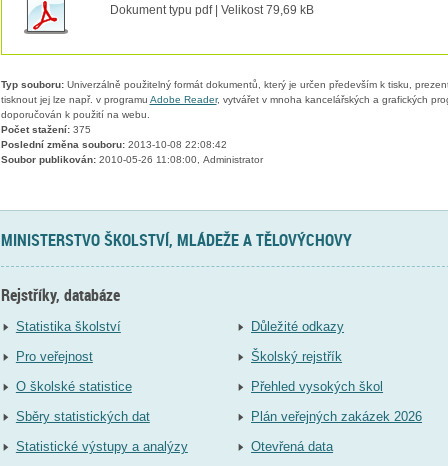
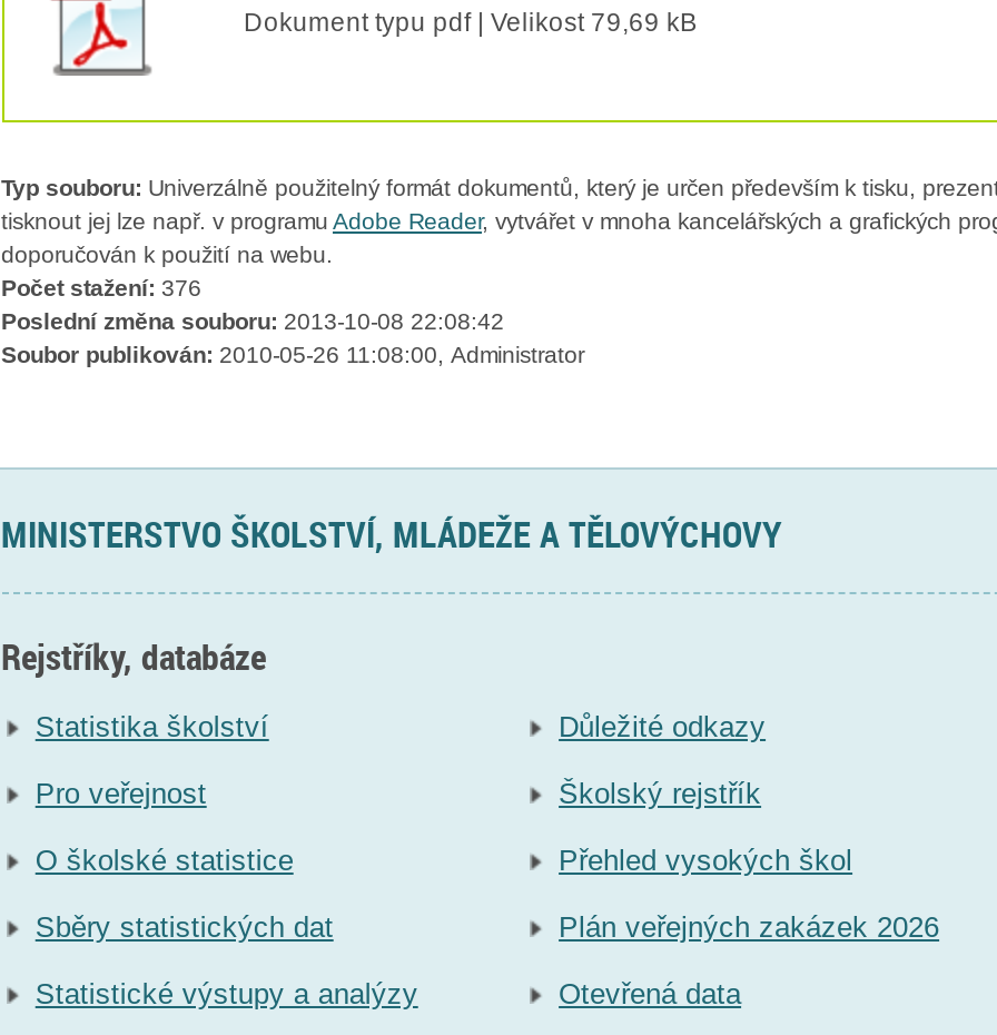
[0,124,90,135] Počet stažení: 375 -> [1,277,201,302] Počet stažení: 376

